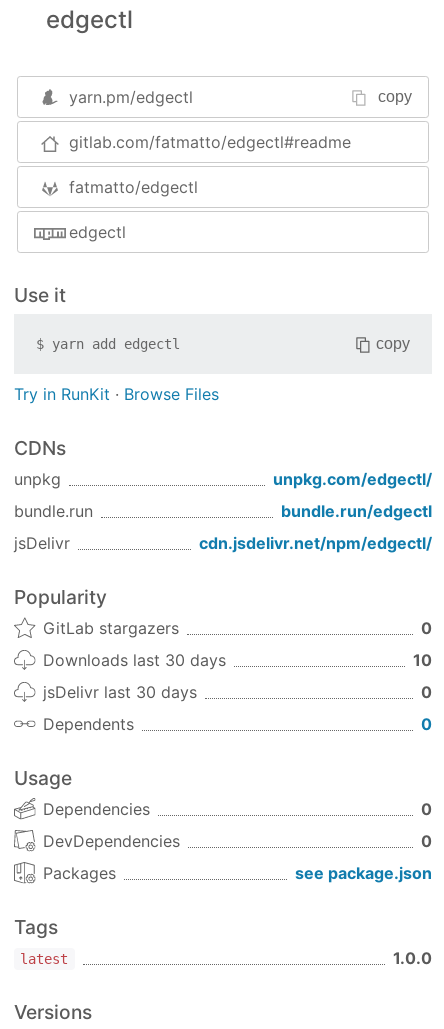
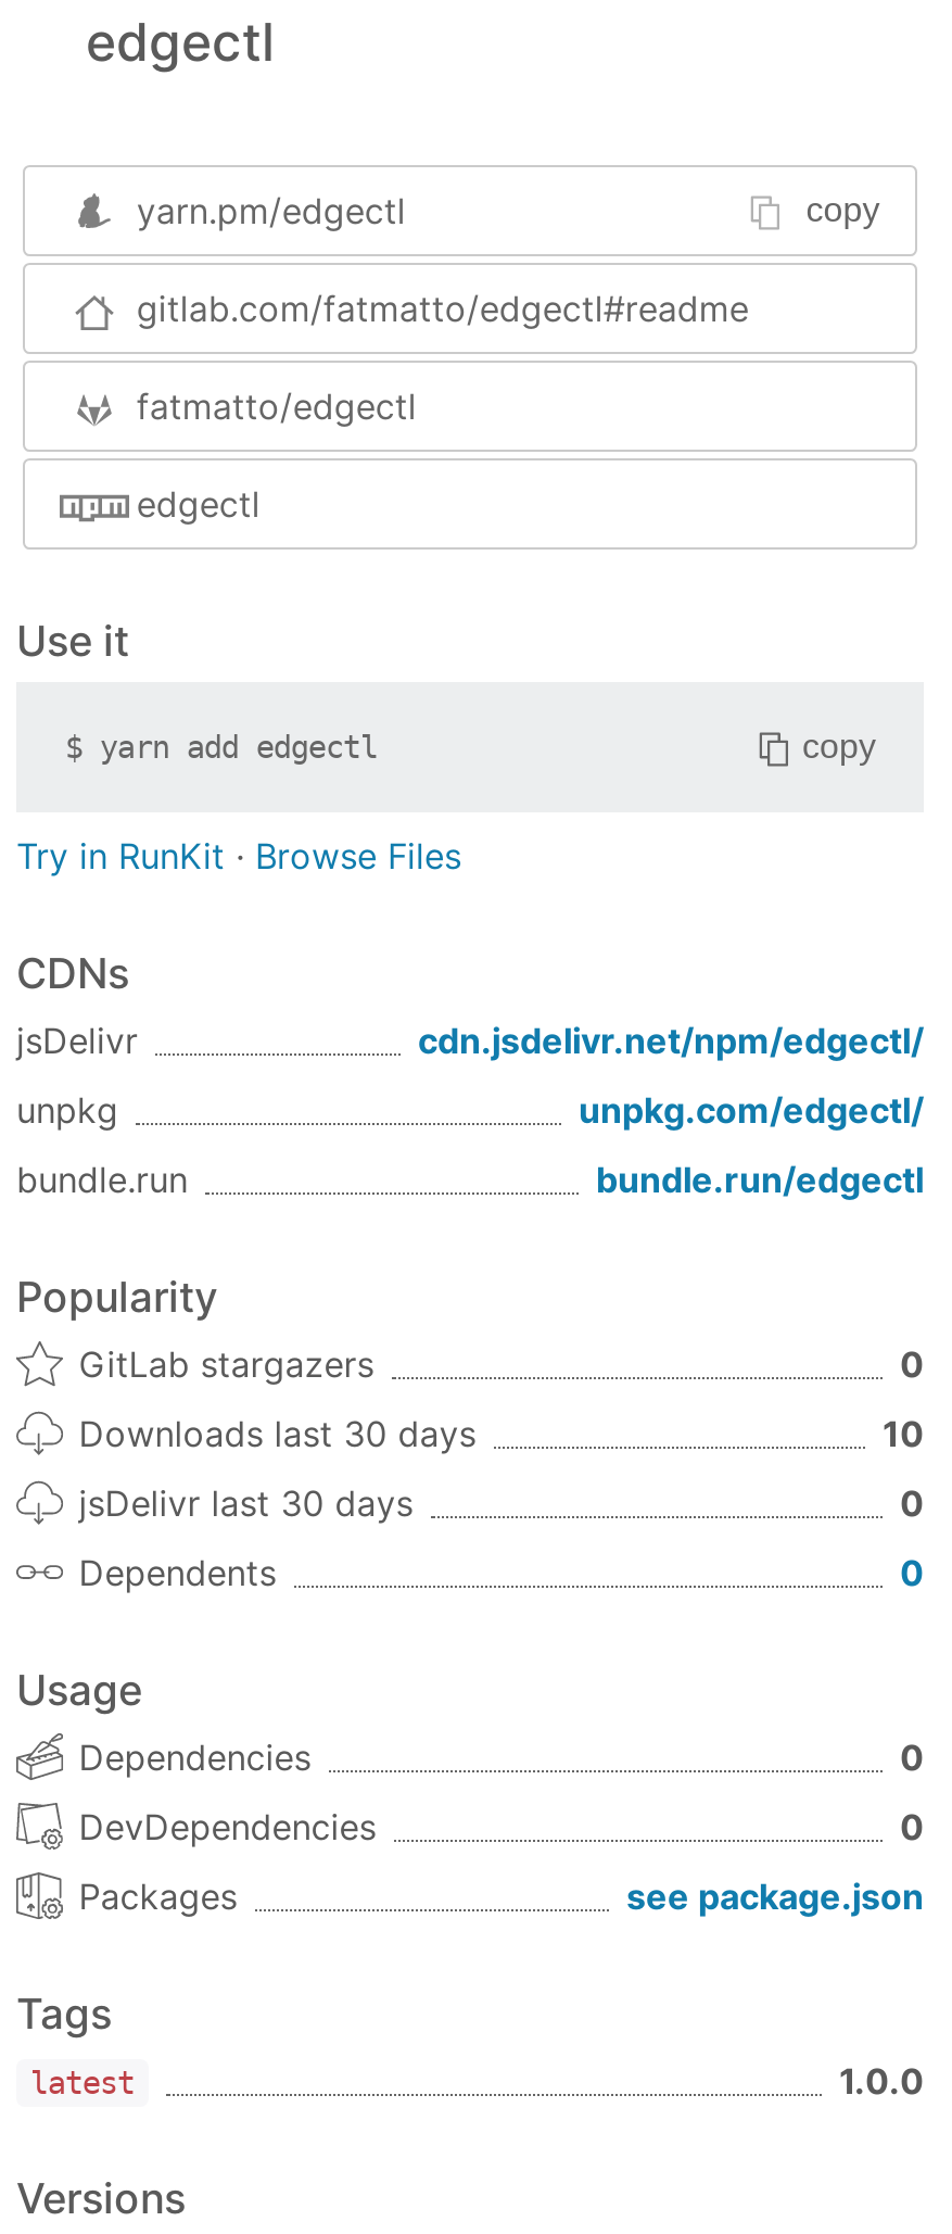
moved [14,469,432,521] -> [16,1088,924,1201]: unpkg | unpkg.com/edgectl/ | bundle.run | bundle.run/edgectl
moved [14,533,432,553] -> [16,1018,924,1062]: jsDelivr | cdn.jsdelivr.net/npm/edgectl/

